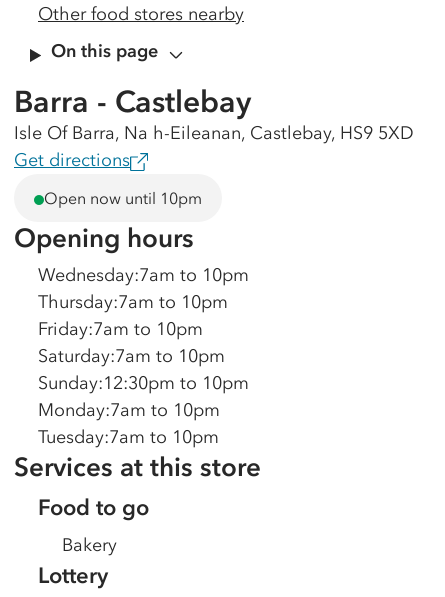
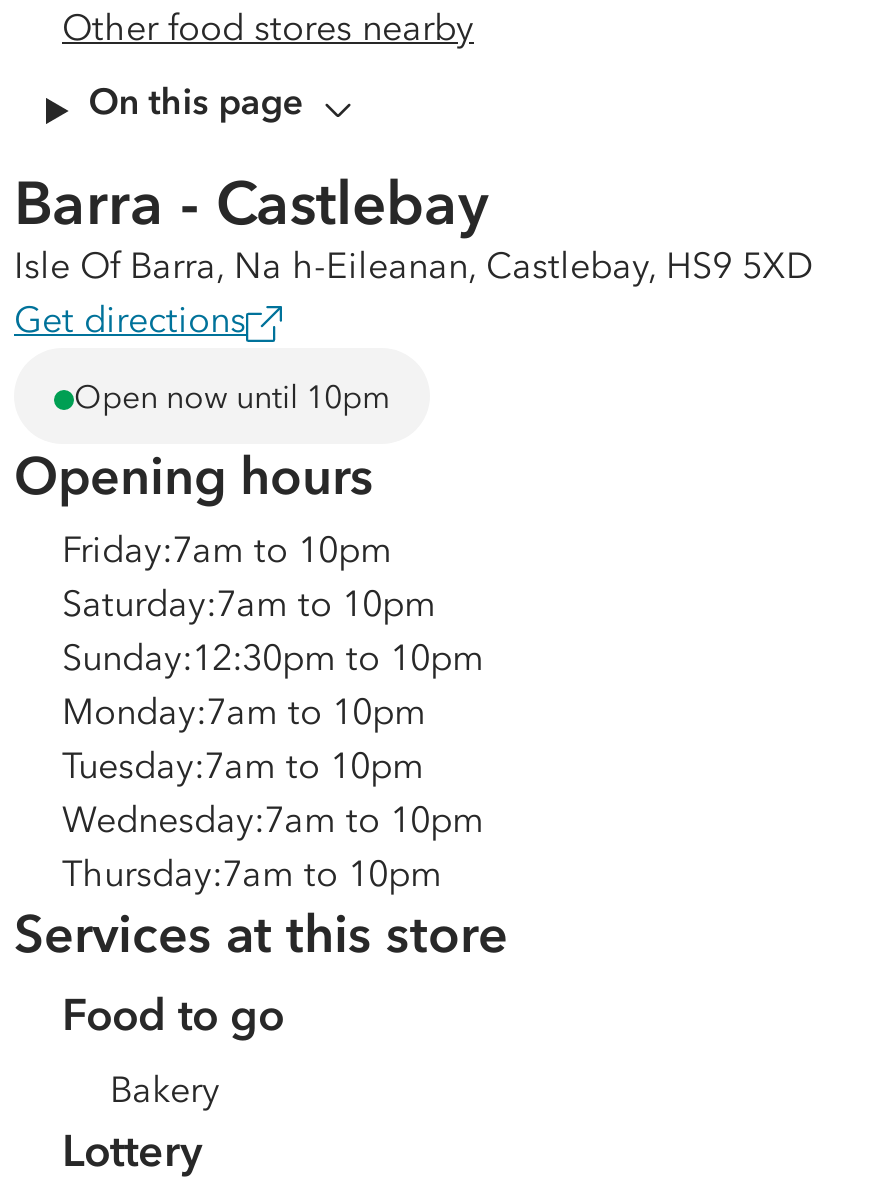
moved [38,264,249,313] -> [62,798,484,896]: Wednesday:7am to 10pm | Thursday:7am to 10pm
moved [38,318,249,448] -> [62,528,484,788]: Friday:7am to 10pm | Saturday:7am to 10pm | Sunday:12:30pm to 10pm | Monday:7am to 10pm | Tuesday:7am to 10pm

